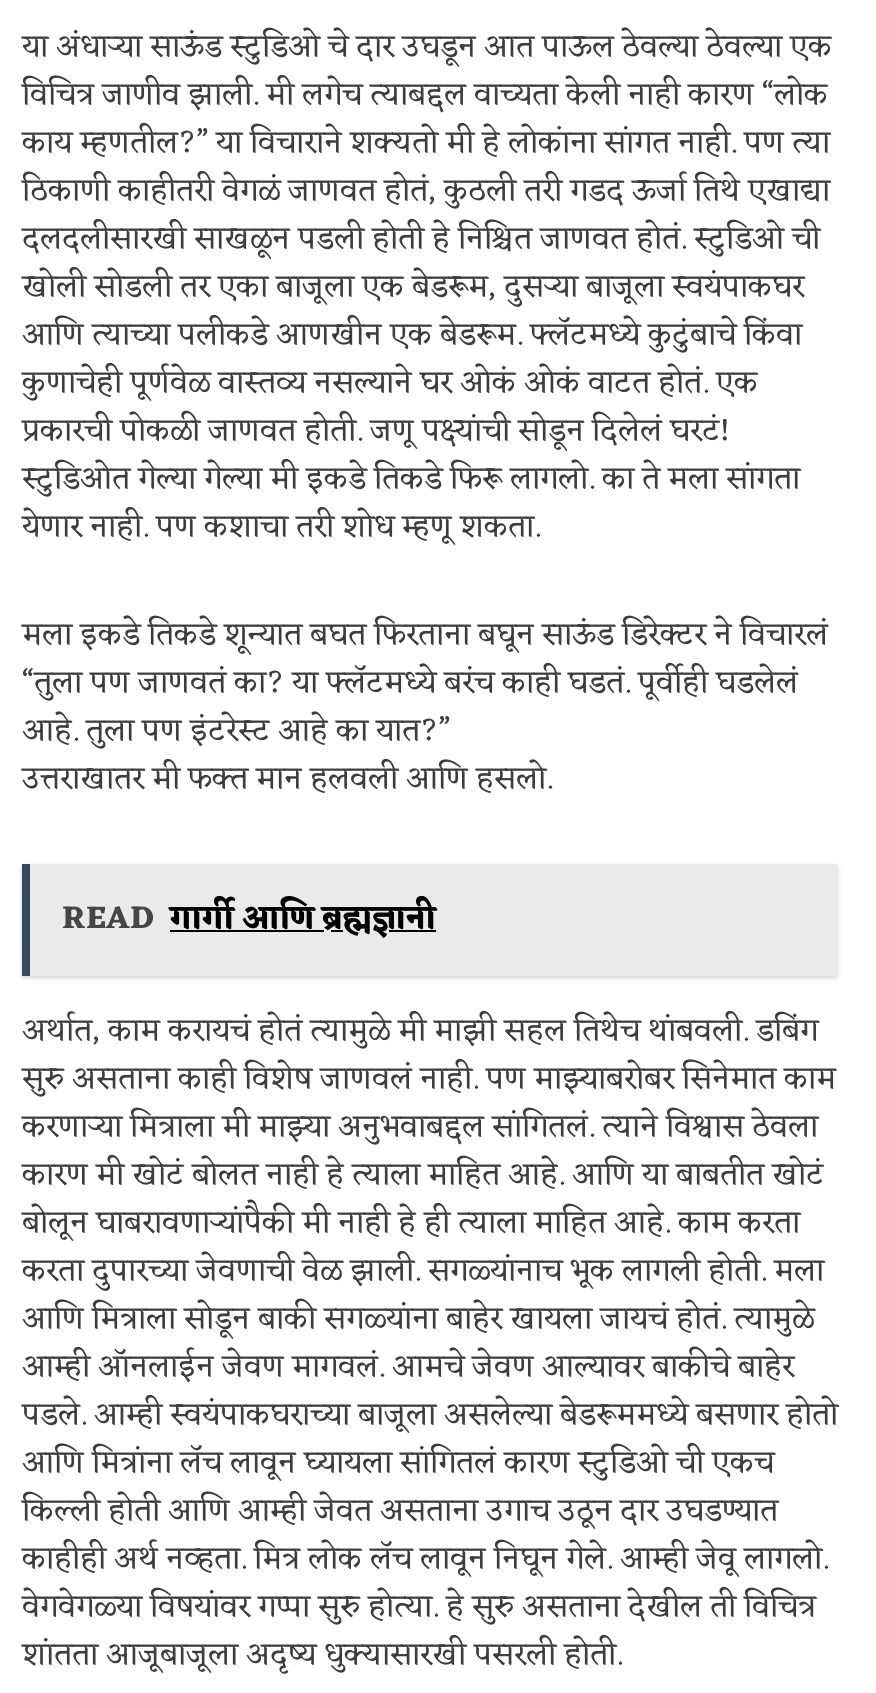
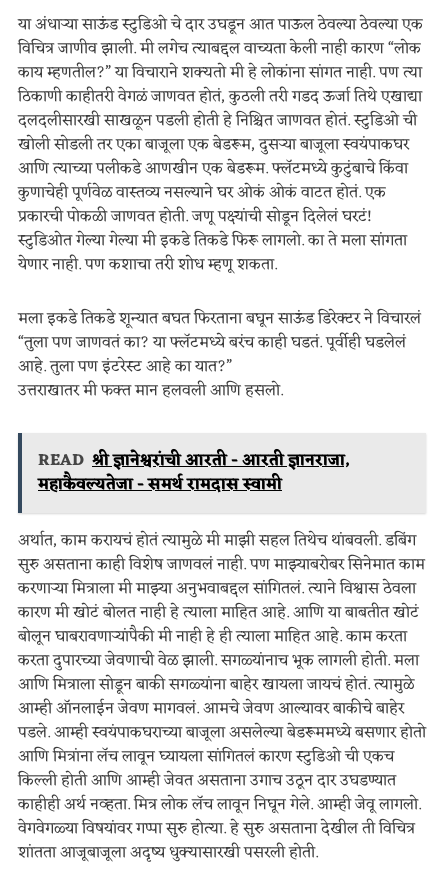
[62,892,436,948] READ गार्गी आणि ब्रह्मज्ञानी -> [38,447,350,499] READ श्री ज्ञानेश्वरांची आरती - आरती ज्ञानराजा, | महाकैवल्यतेजा - समर्थ रामदास स्वामी

